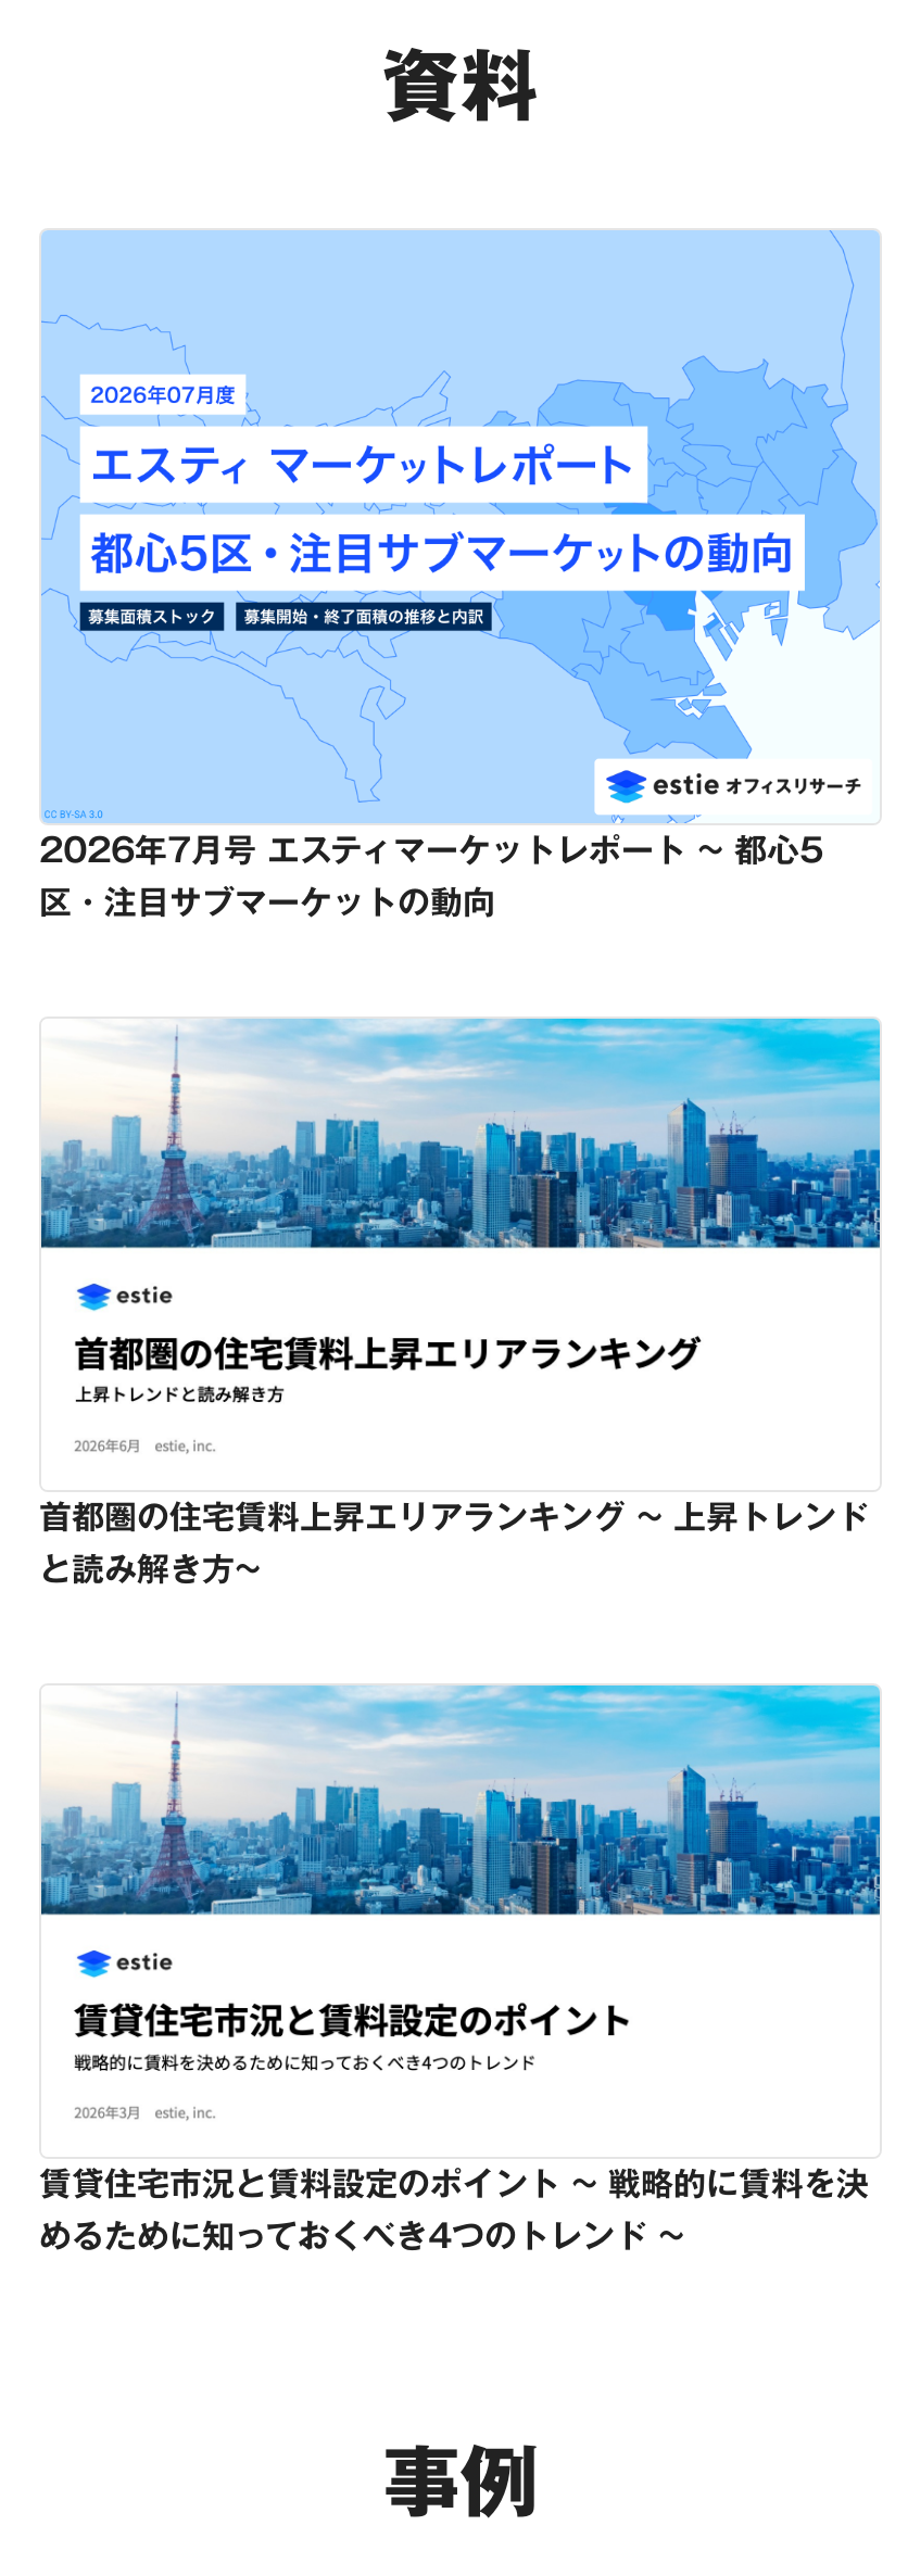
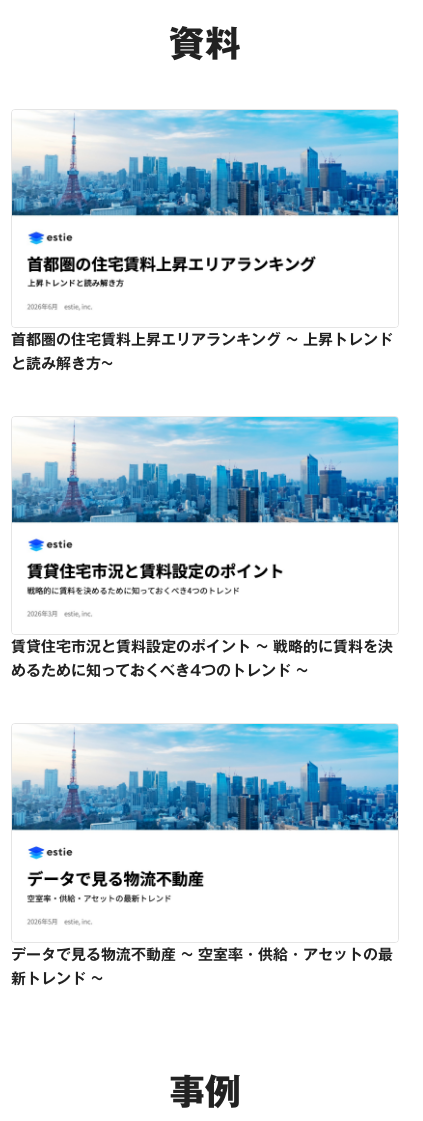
[39,230,880,919] [image] | 2026年7月号 エスティマーケットレポート ~ 都心5 | 区・注目サブマーケットの動向 -> none
moved [39,1016,884,1253] -> [11,109,400,218]: [image]
moved [39,1501,884,2253] -> [11,332,400,678]: [image] | 首都圏の住宅賃料上昇エリアランキング ~ 上昇トレンド | と読み解き方~ | 賃貸住宅市況と賃料設定のポイント ~ 戦略的に賃料を決 | めるために知っておくべき4つのトレンド ~
none -> [11,947,393,986] データで見る物流不動産 ~ 空室率・供給・アセットの最 | 新トレンド ~

